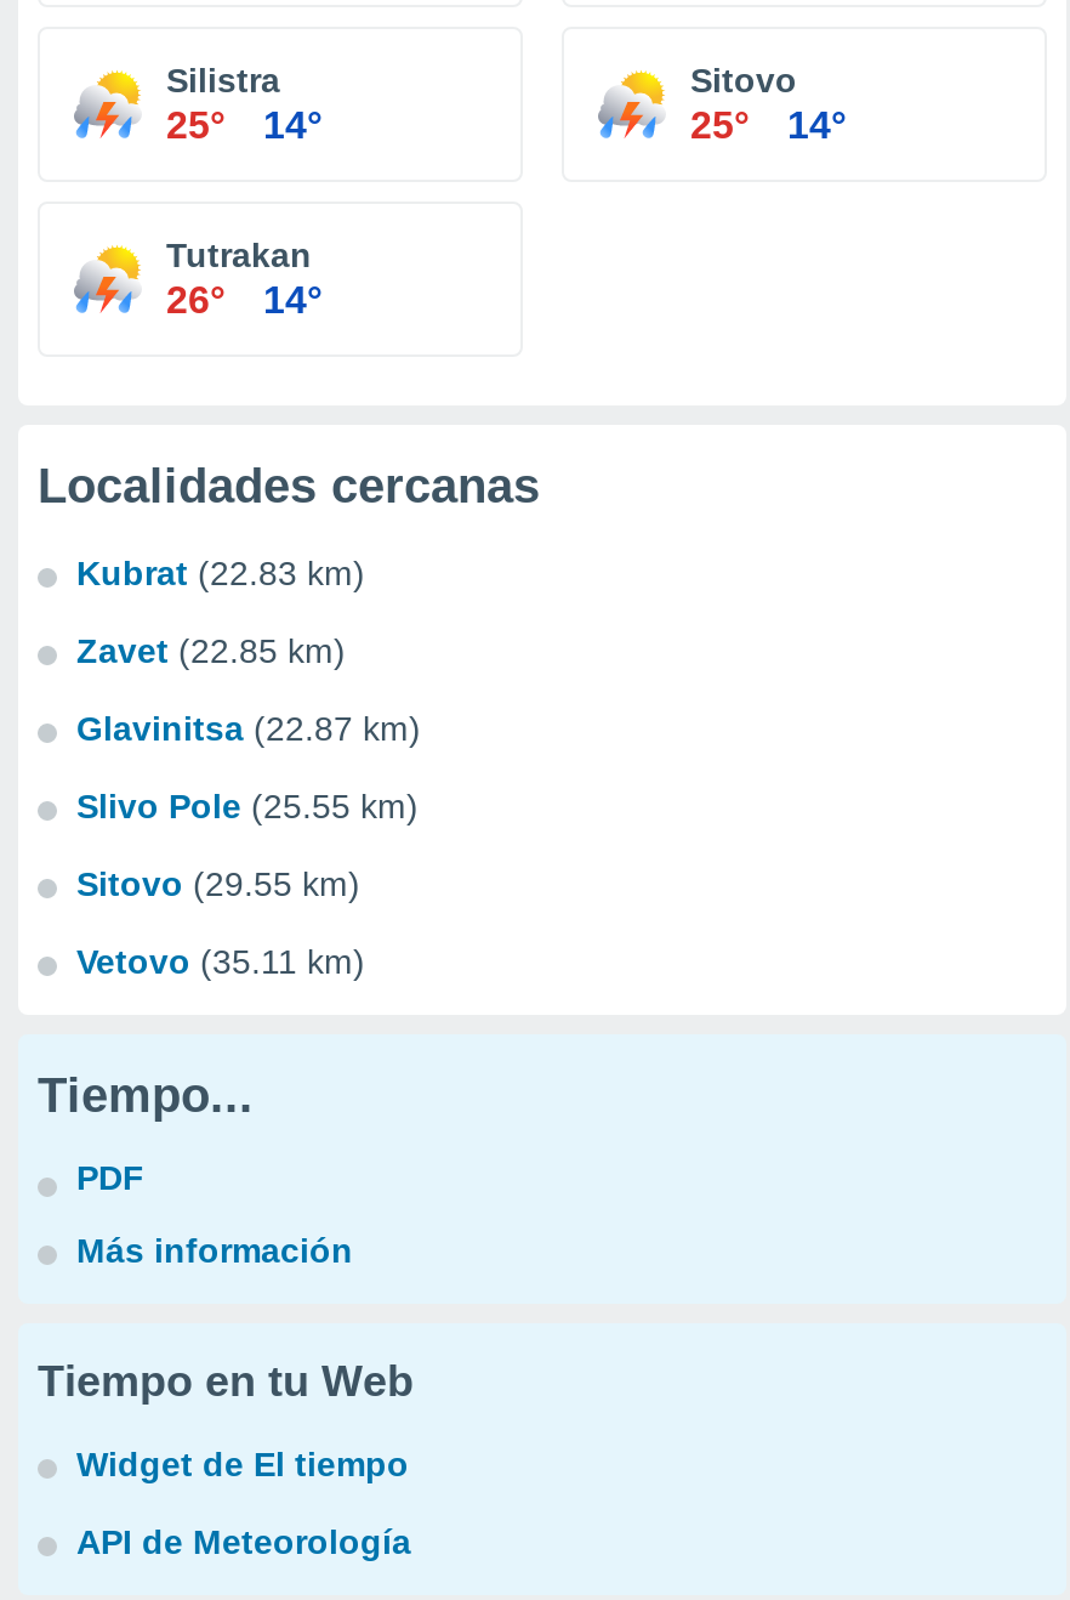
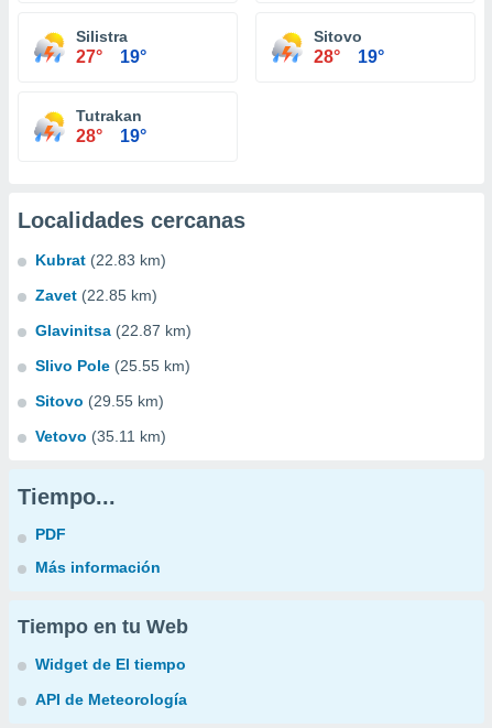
[166,104,224,146] 25° -> [76,47,102,66] 27°
[263,104,321,146] 14° -> [120,47,146,66] 19°
[690,104,749,146] 25° -> [314,47,340,66] 28°
[787,104,846,146] 14° -> [358,47,384,66] 19°
[166,279,224,320] 26° -> [76,127,102,145] 28°
[263,279,321,320] 14° -> [120,127,146,145] 19°

